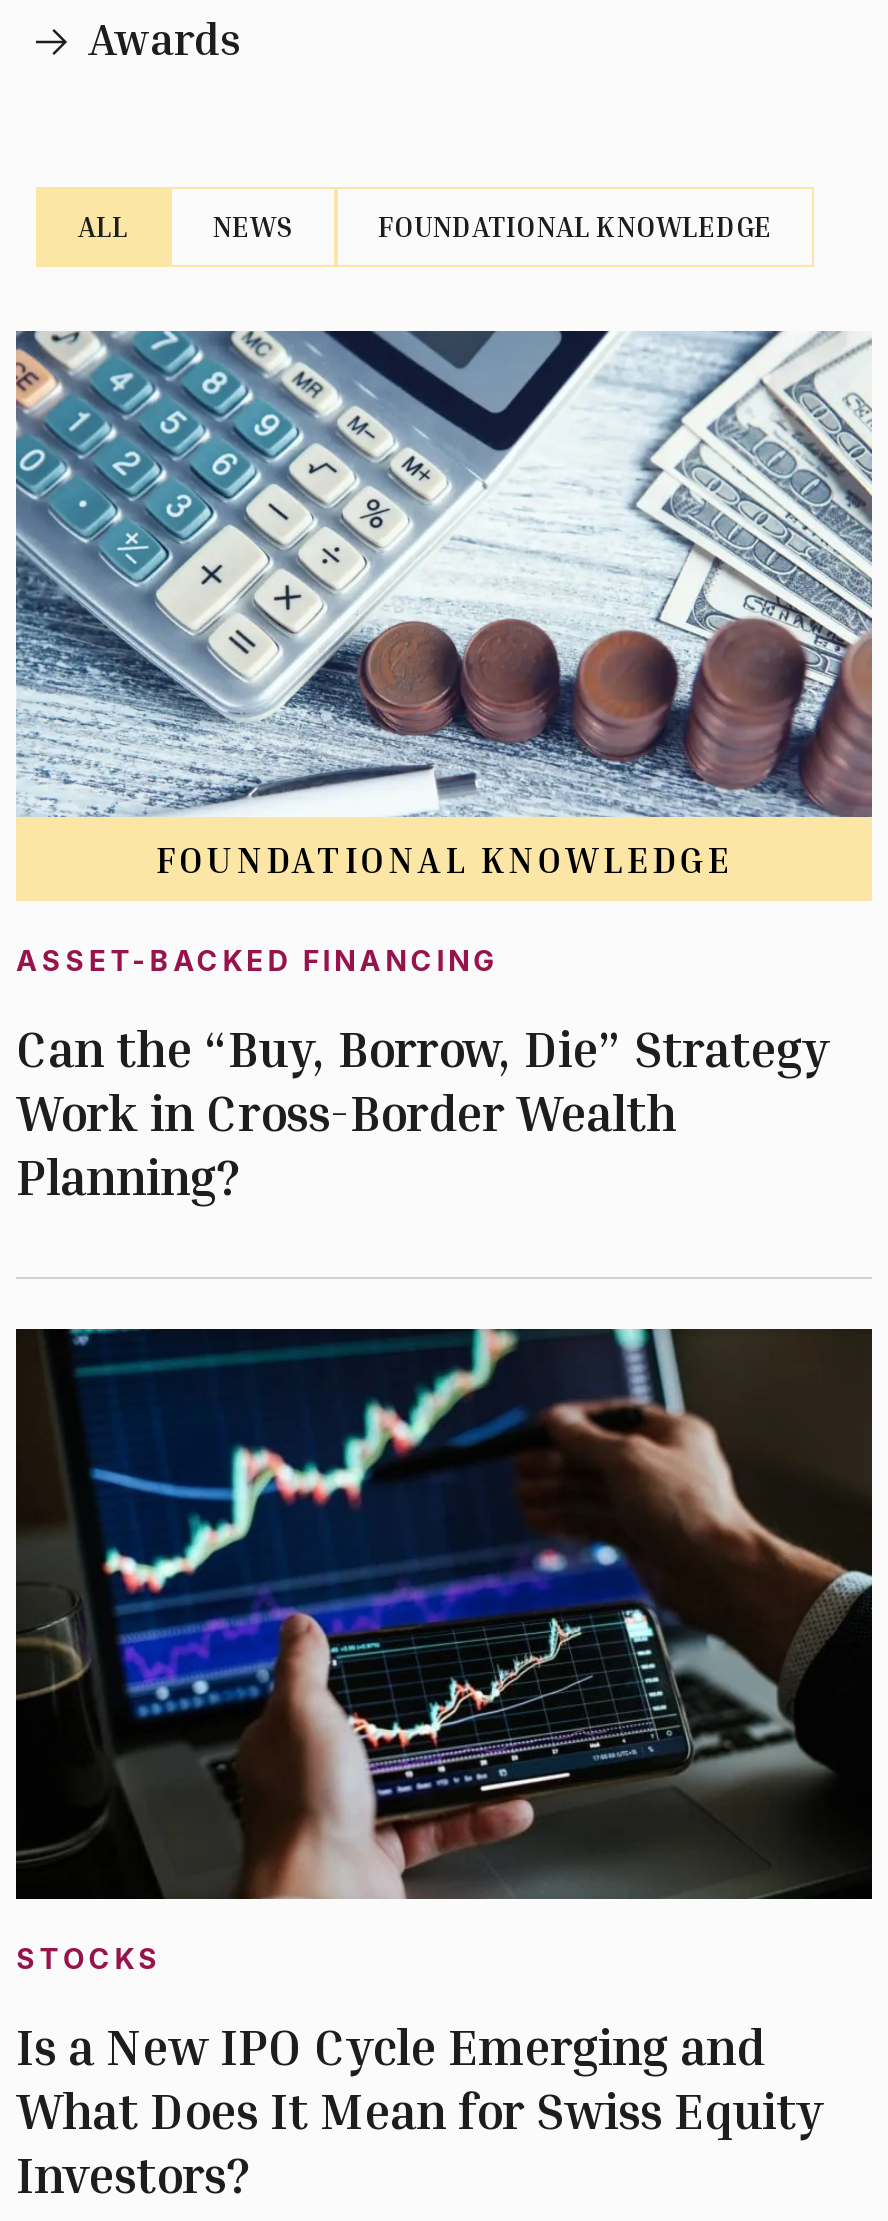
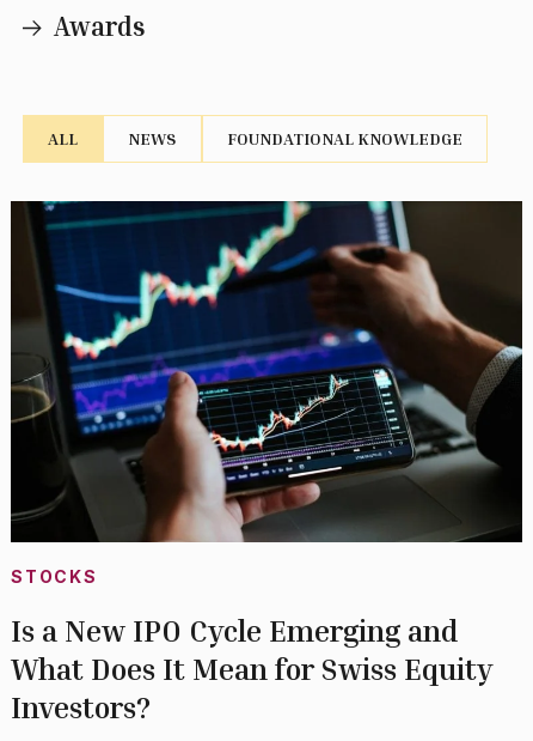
[14,329,874,1207] [image] | FOUNDATIONAL KNOWLEDGE | ASSET-BACKED FINANCING | Can the “Buy, Borrow, Die” Strategy | Work in Cross-Border Wealth | Planning? -> none

